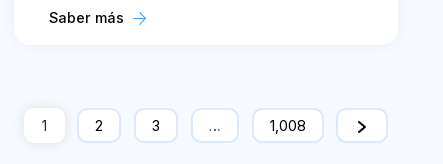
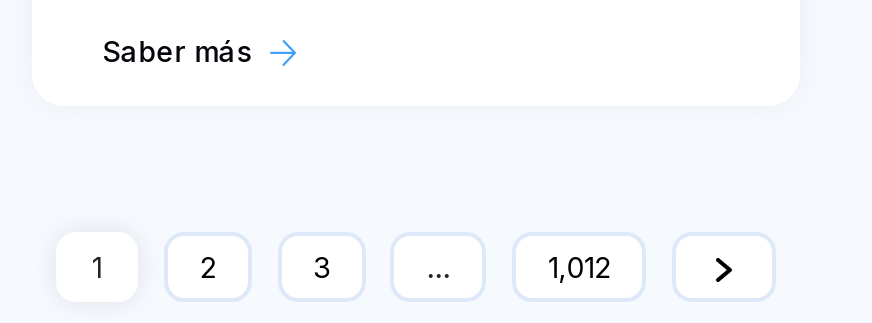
[270,117,306,134] 1,008 -> [548,250,610,284] 1,012

